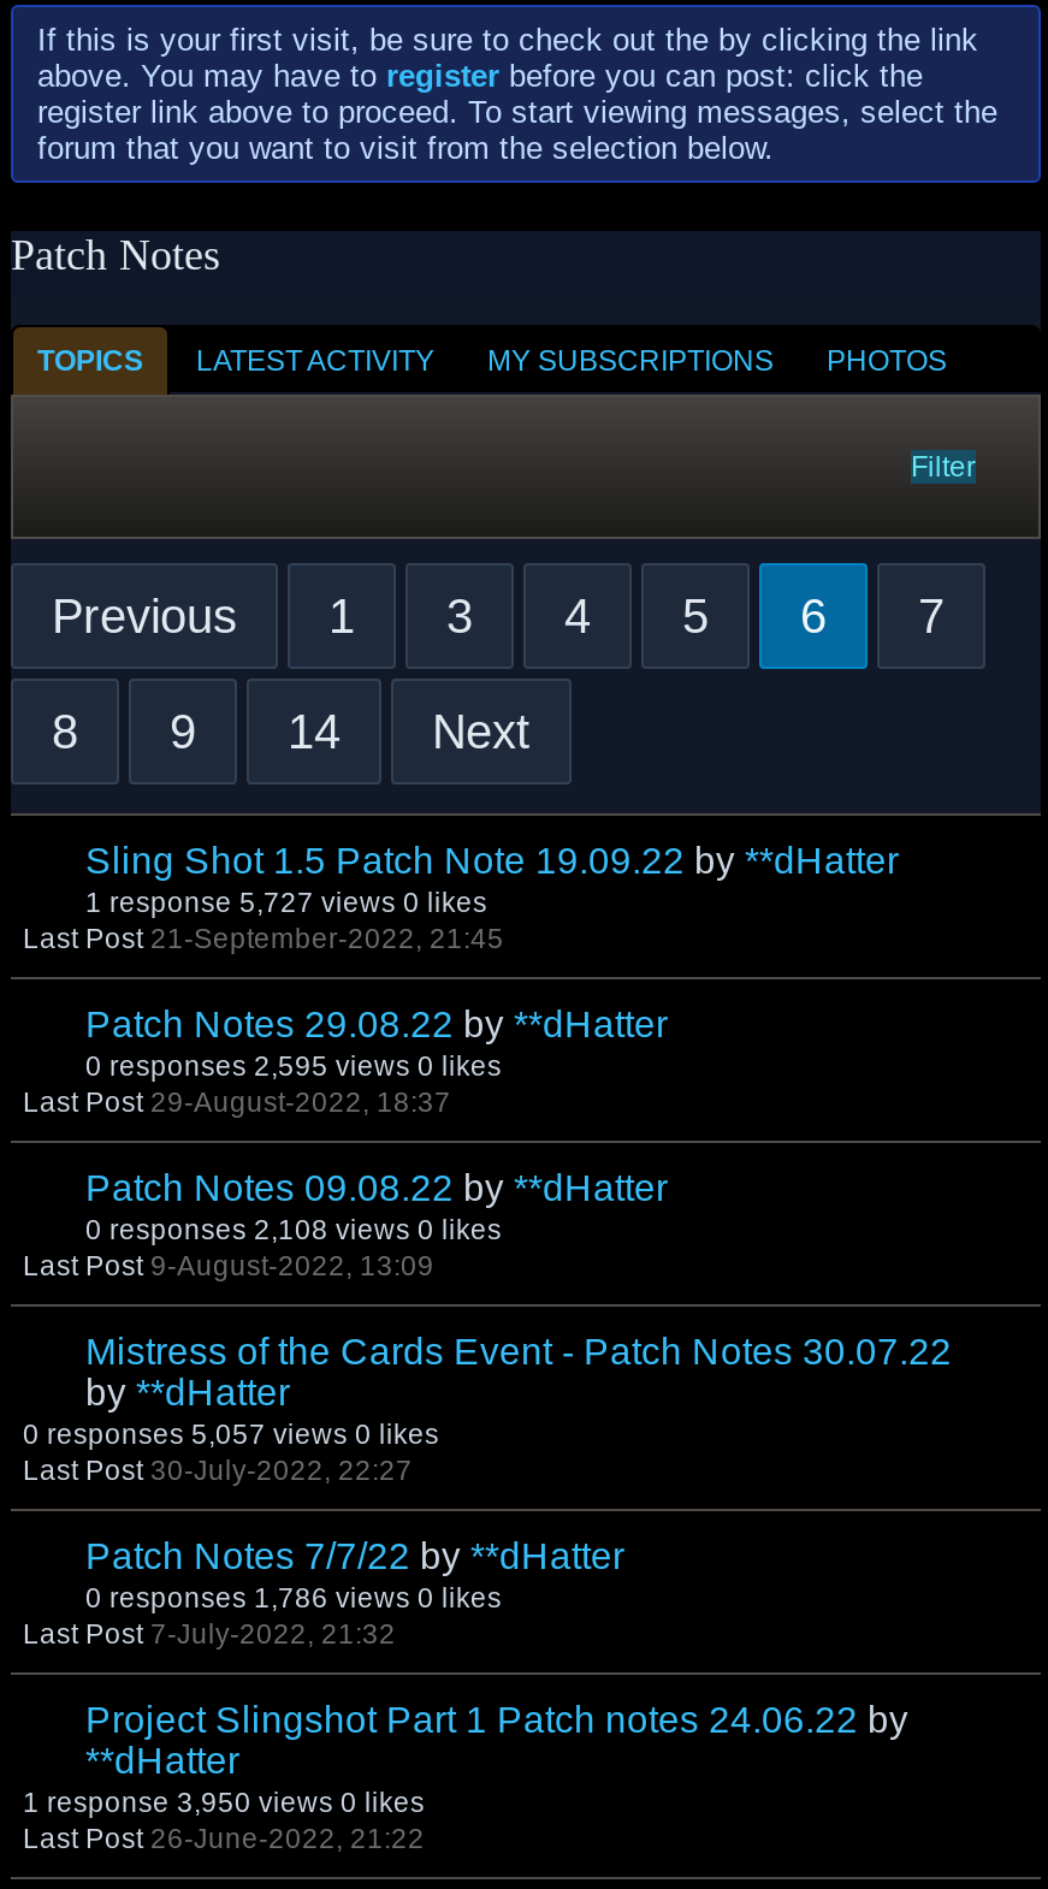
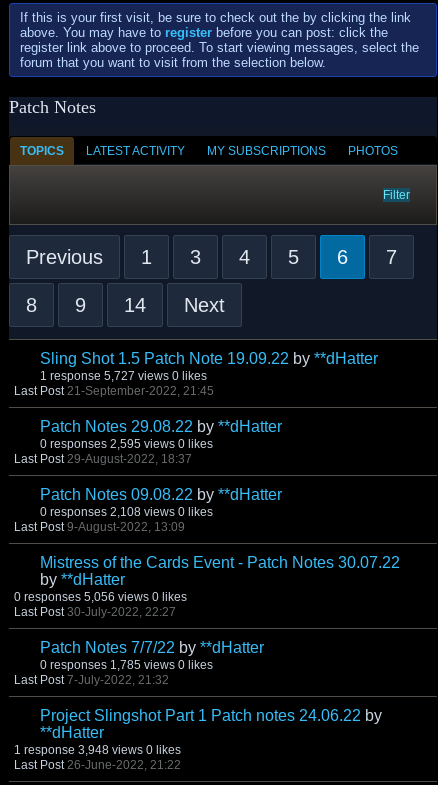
[23,1417,439,1449] 0 responses 5,057 views 0 likes -> [14,590,187,603] 0 responses 5,056 views 0 likes
[85,1581,502,1612] 0 responses 1,786 views 0 likes -> [40,658,213,671] 0 responses 1,785 views 0 likes
[23,1786,425,1817] 1 response 3,950 views 0 likes -> [14,743,181,756] 1 response 3,948 views 0 likes

